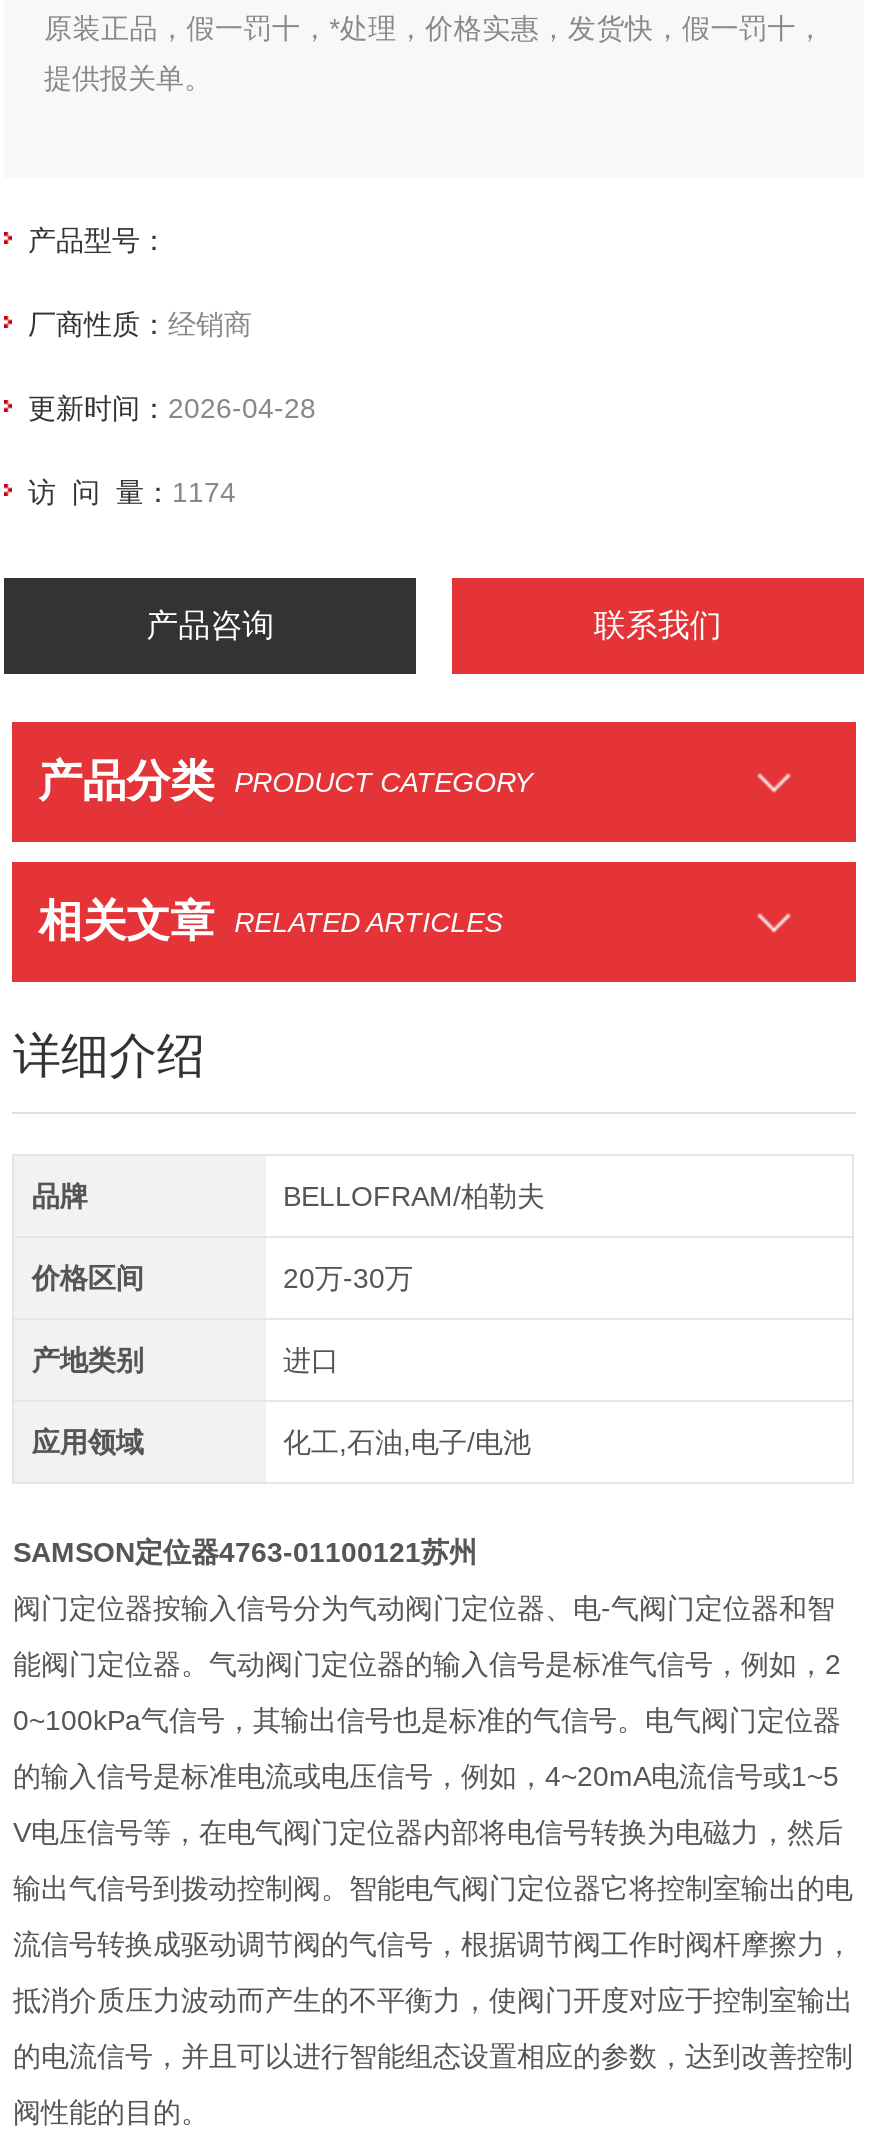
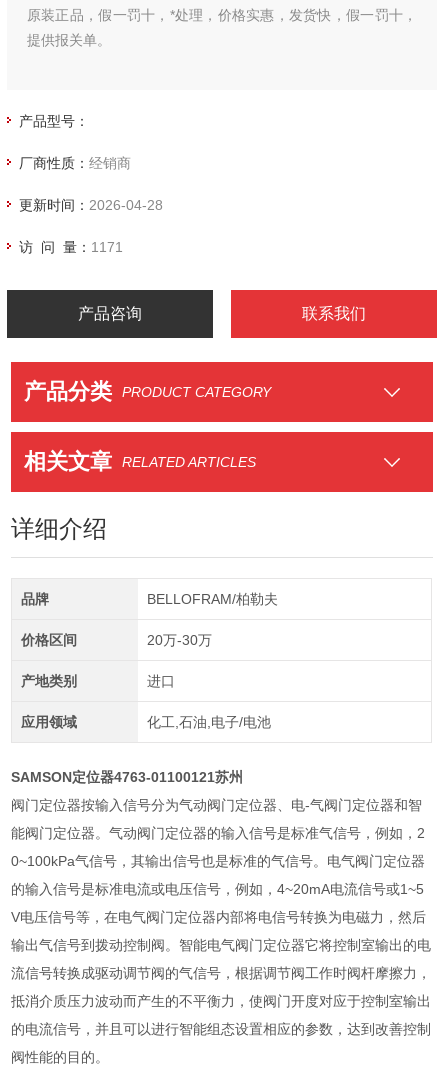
[28,476,236,508] 访 问 量：1174 -> [19,239,123,255] 访 问 量：1171

